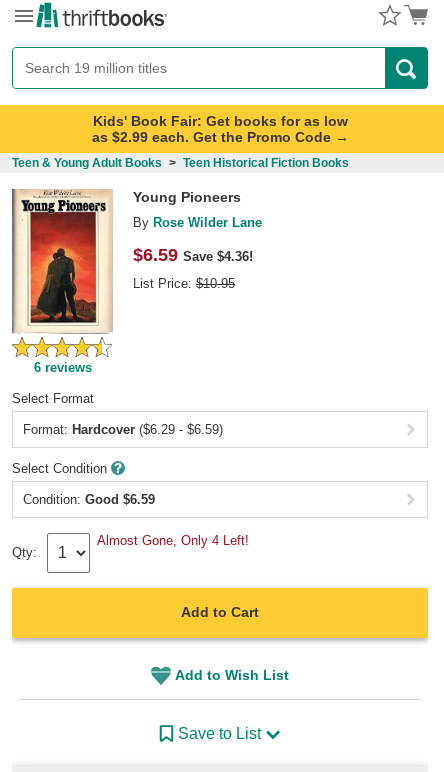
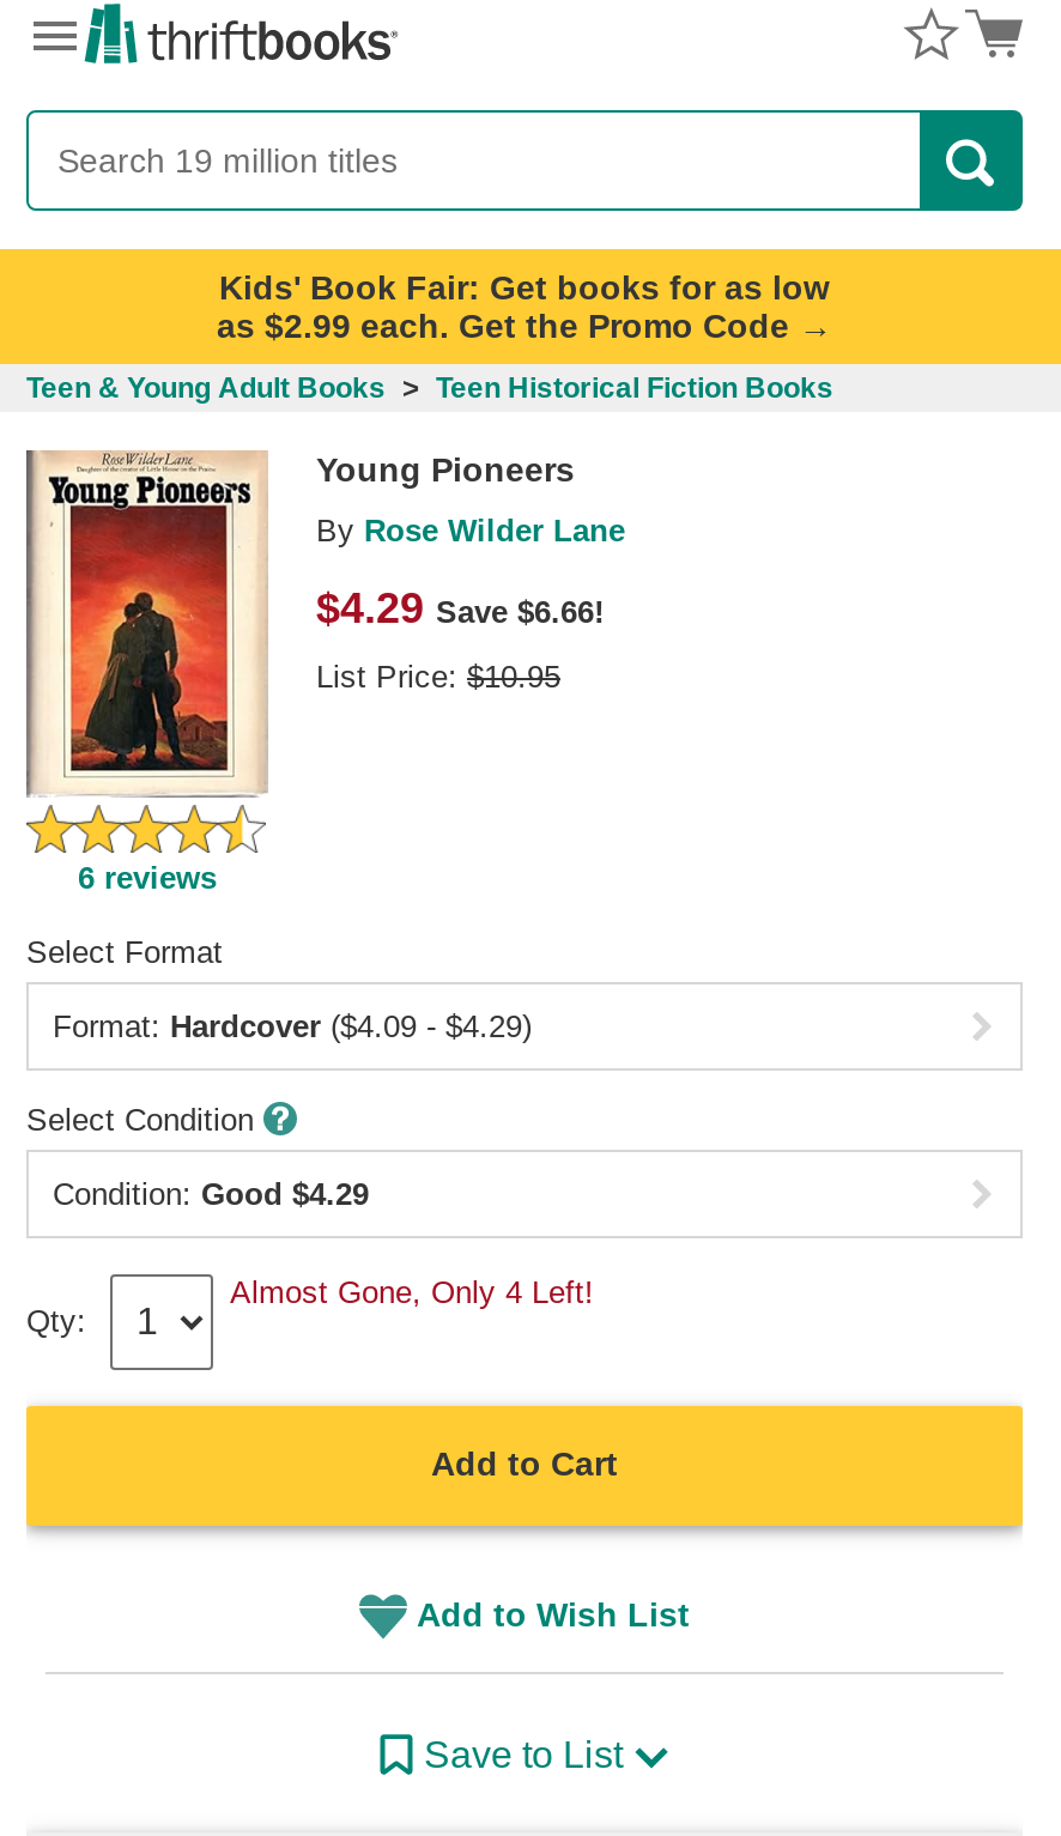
[133,245,253,265] $6.59 Save $4.36! -> [316,585,604,633] $4.29 Save $6.66!
[23,422,223,437] Format: Hardcover ($6.29 - $6.59) -> [53,1008,532,1044] Format: Hardcover ($4.09 - $4.29)
[23,492,155,507] Condition: Good $6.59 -> [53,1175,369,1211] Condition: Good $4.29

